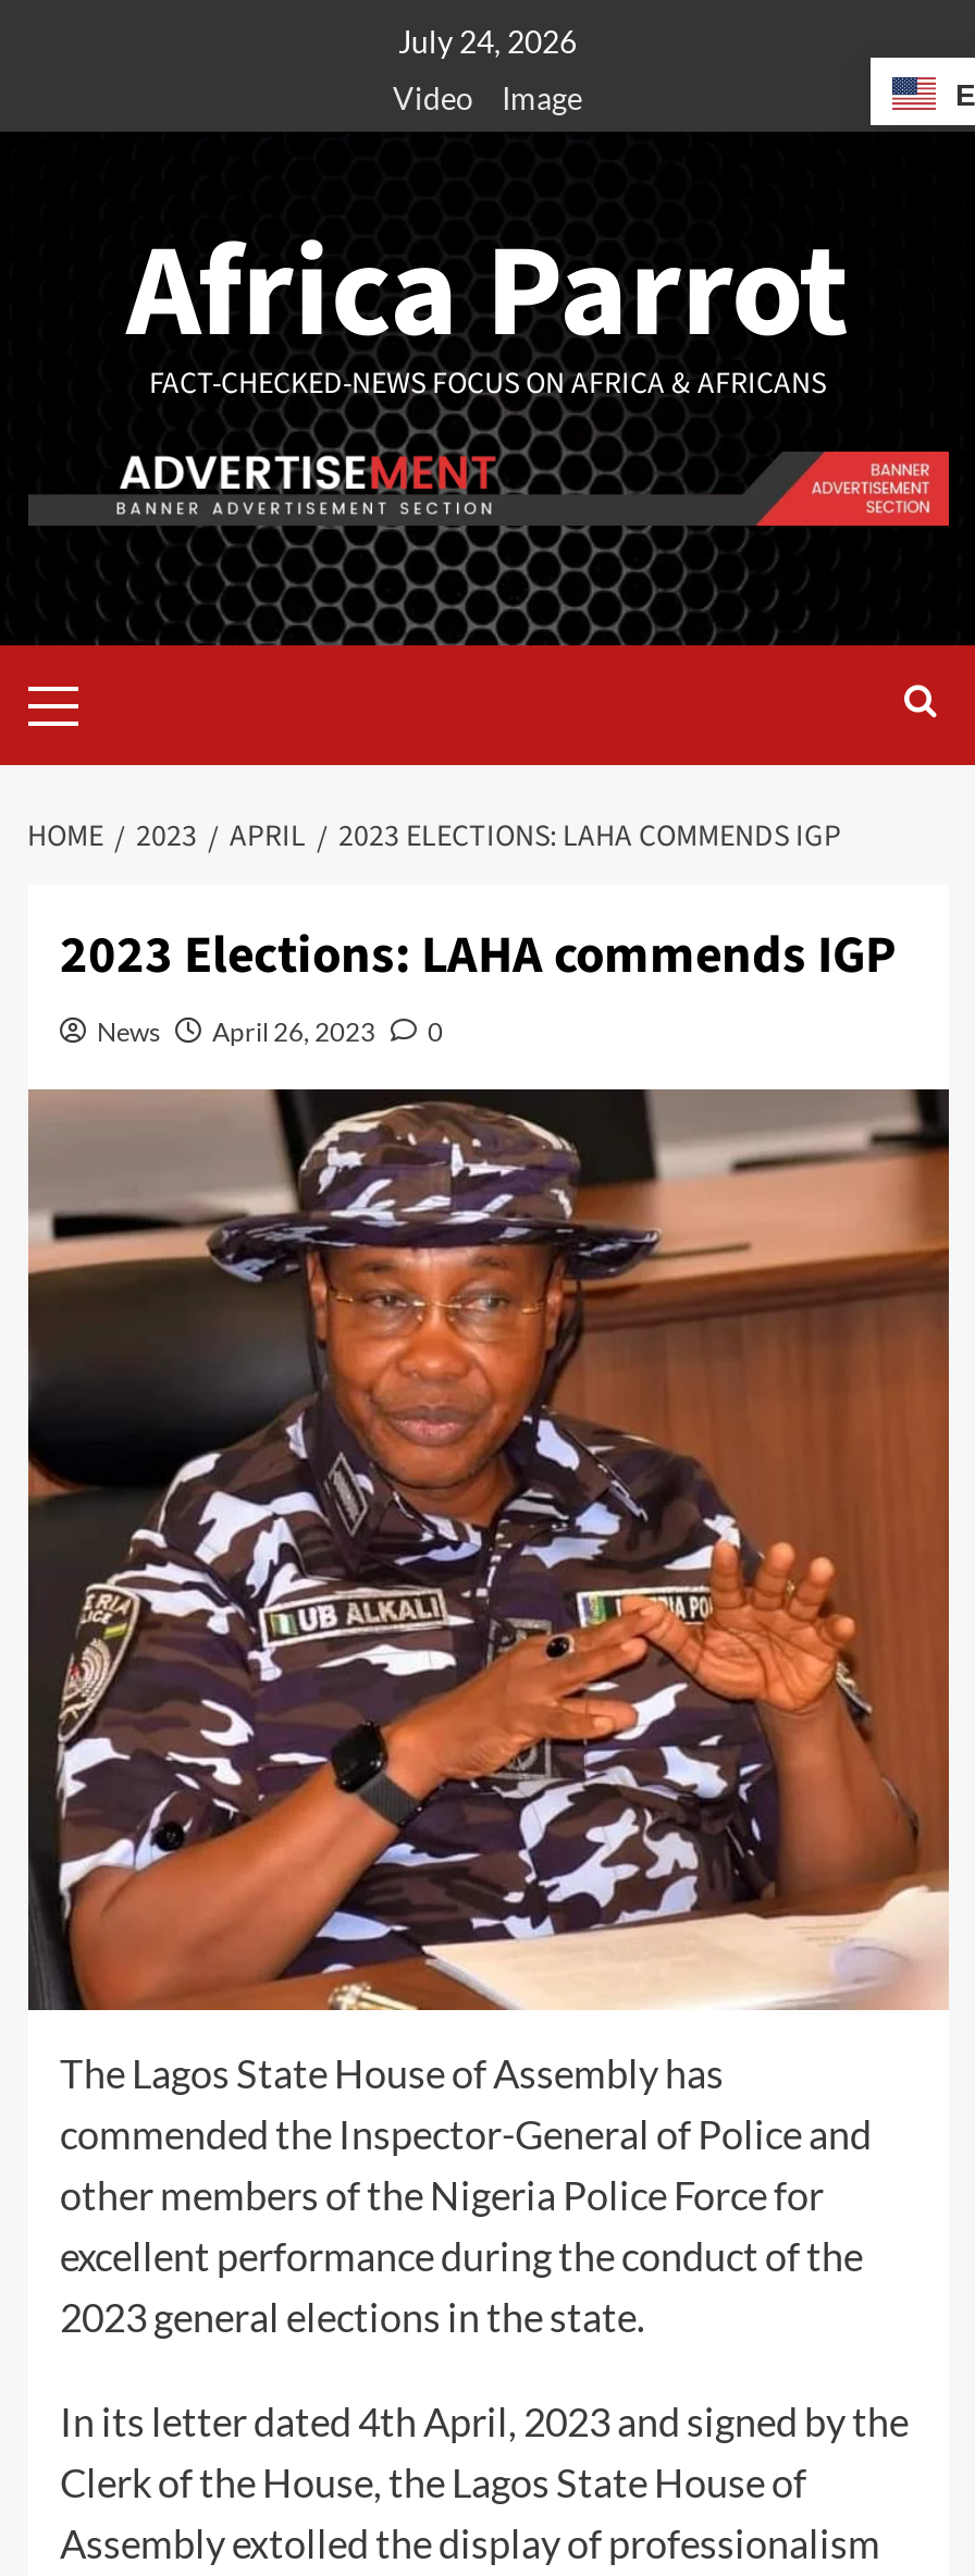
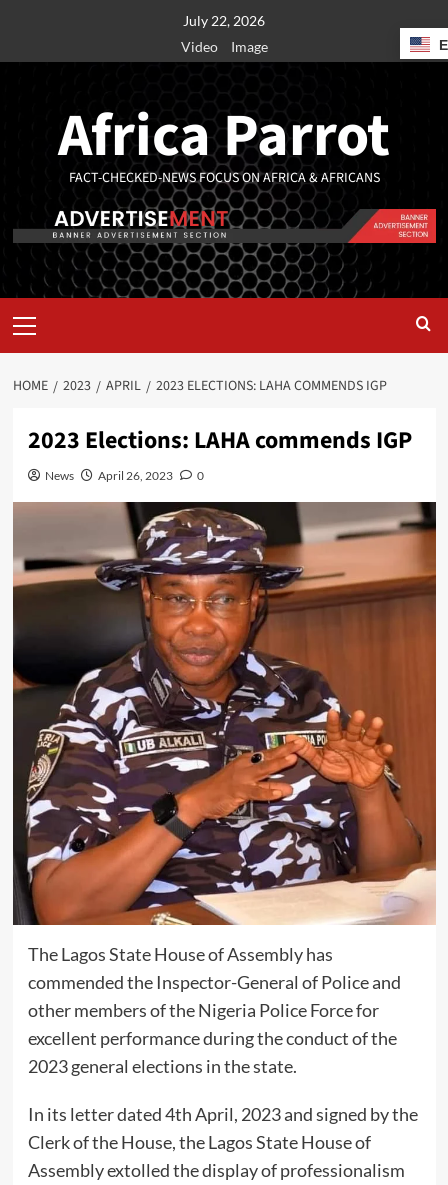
[398,23,577,60] July 24, 2026 -> [183,12,265,29] July 22, 2026

